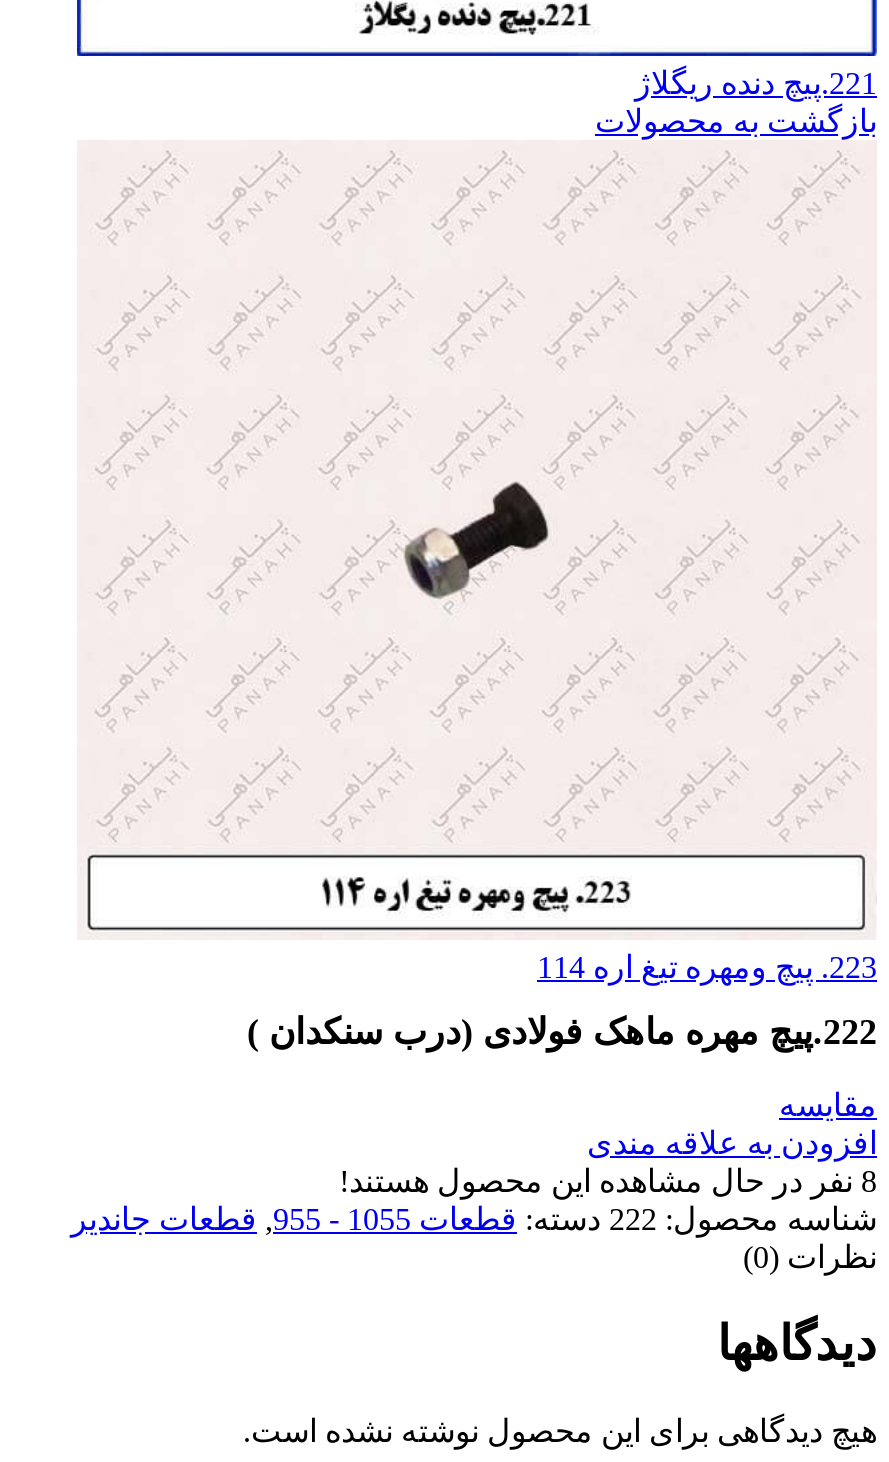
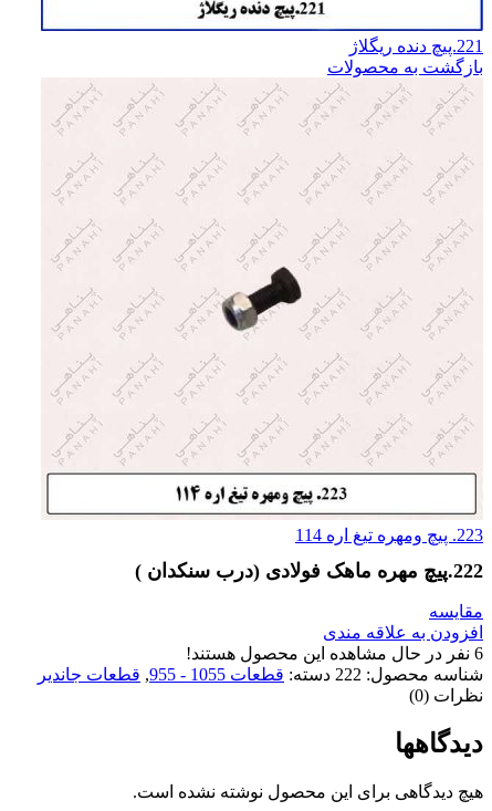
[339,1165,877,1199] 8 نفر در حال مشاهده این محصول هستند! -> [186,644,483,663] 6 نفر در حال مشاهده این محصول هستند!

